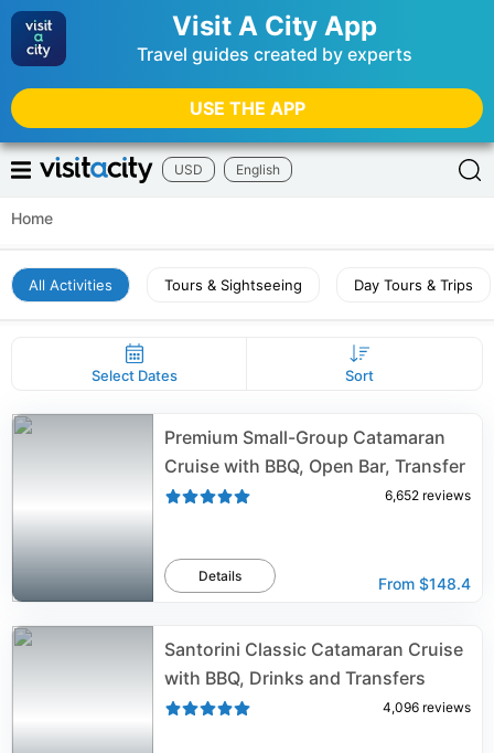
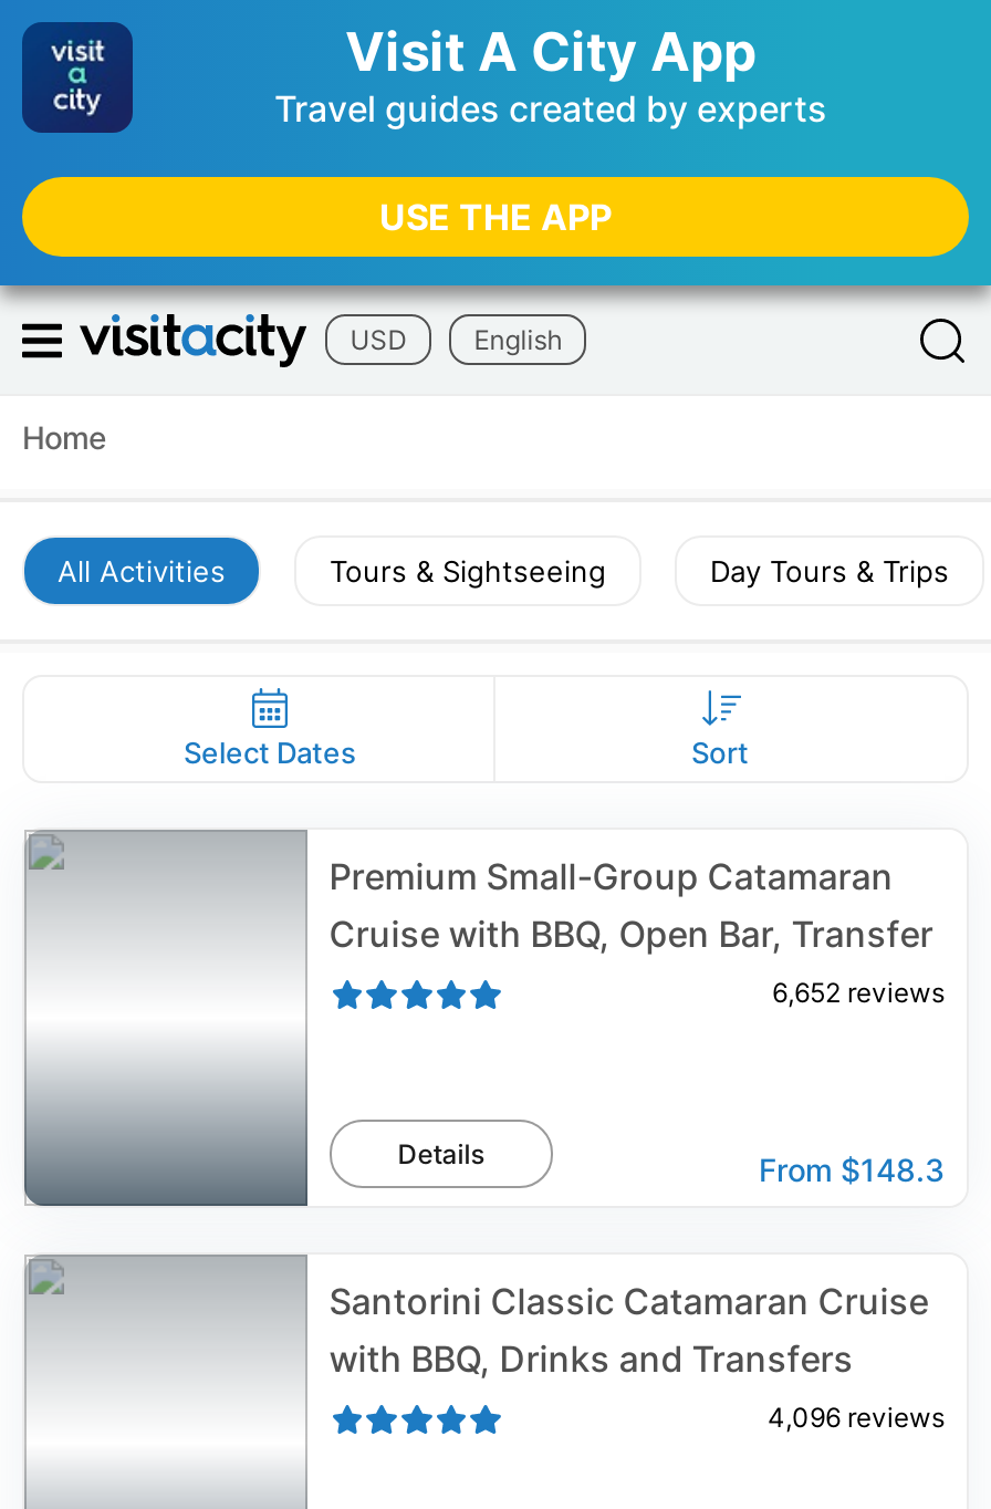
[378,574,471,593] From $148.4 -> [759,1151,945,1188] From $148.3

